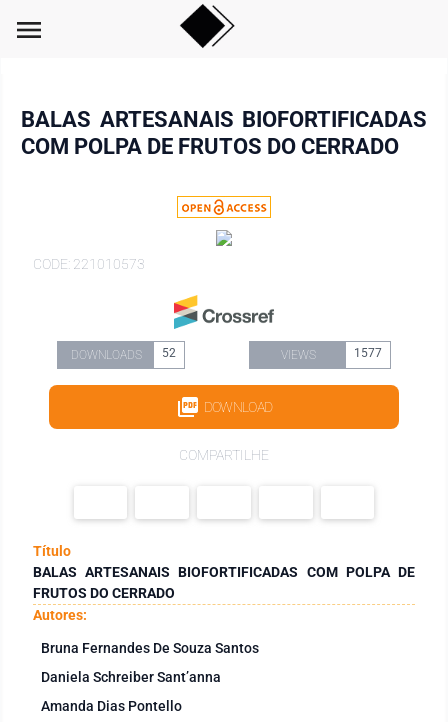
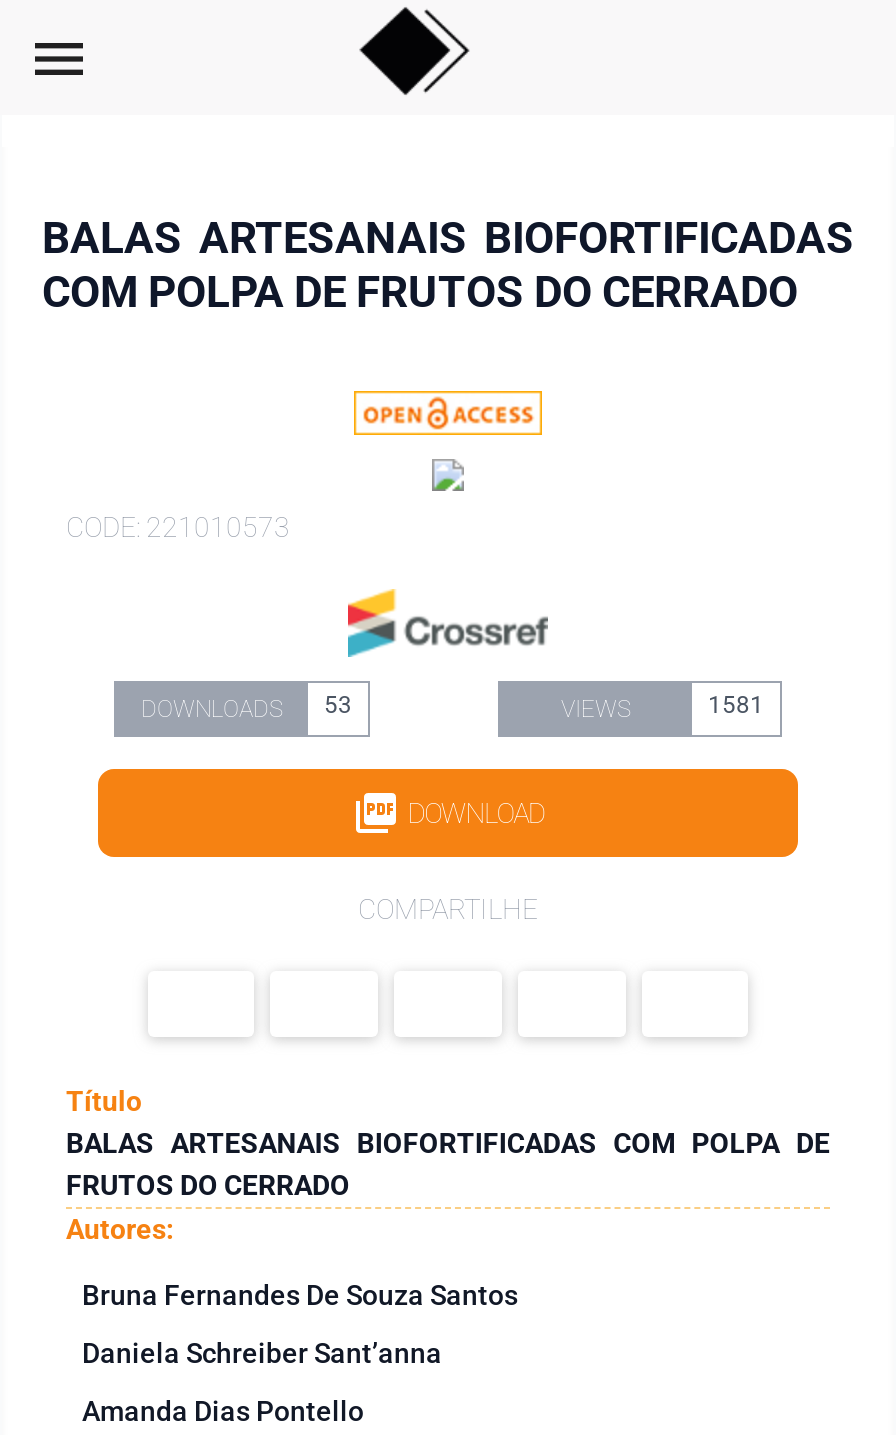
[70,346,176,362] DOWNLOADS 52 -> [141,691,352,723] DOWNLOADS 53
[354,346,382,360] 1577 -> [708,691,764,719] 1581

